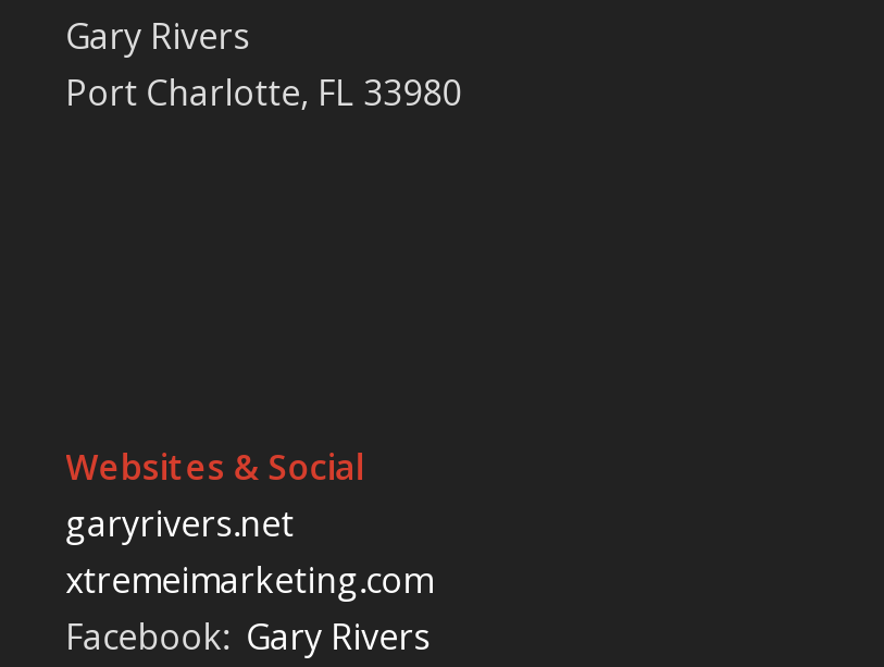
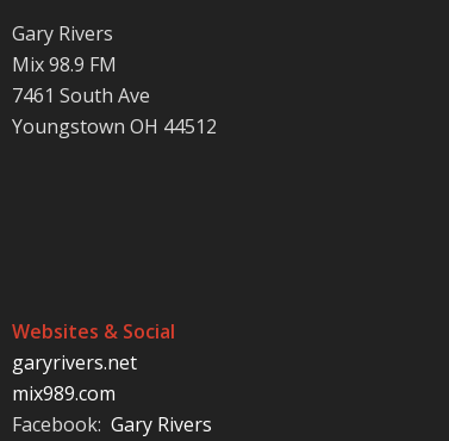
[65,68,461,116] Port Charlotte, FL 33980 -> [11,51,216,139] Mix 98.9 FM | 7461 South Ave | Youngstown OH 44512
[65,557,433,605] xtremeimarketing.com -> [11,381,115,407] mix989.com

